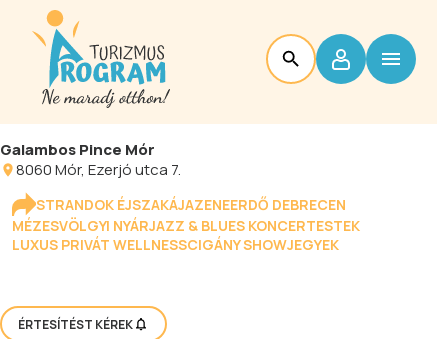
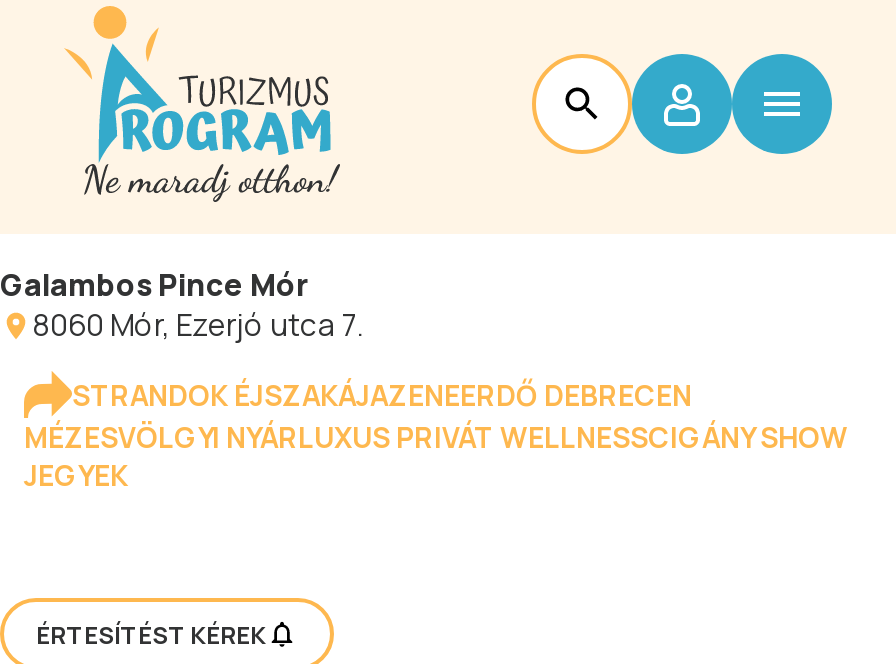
[12,216,360,254] MÉZESVÖLGYI NYÁRJAZZ & BLUES KONCERTESTEK | LUXUS PRIVÁT WELLNESSCIGÁNY SHOWJEGYEK -> [24,418,848,494] MÉZESVÖLGYI NYÁRLUXUS PRIVÁT WELLNESSCIGÁNY SHOW | JEGYEK

